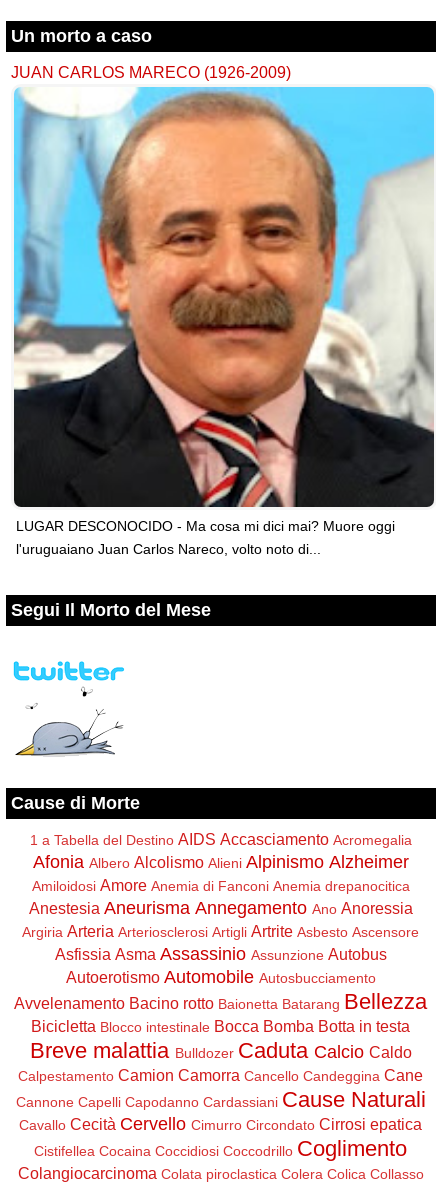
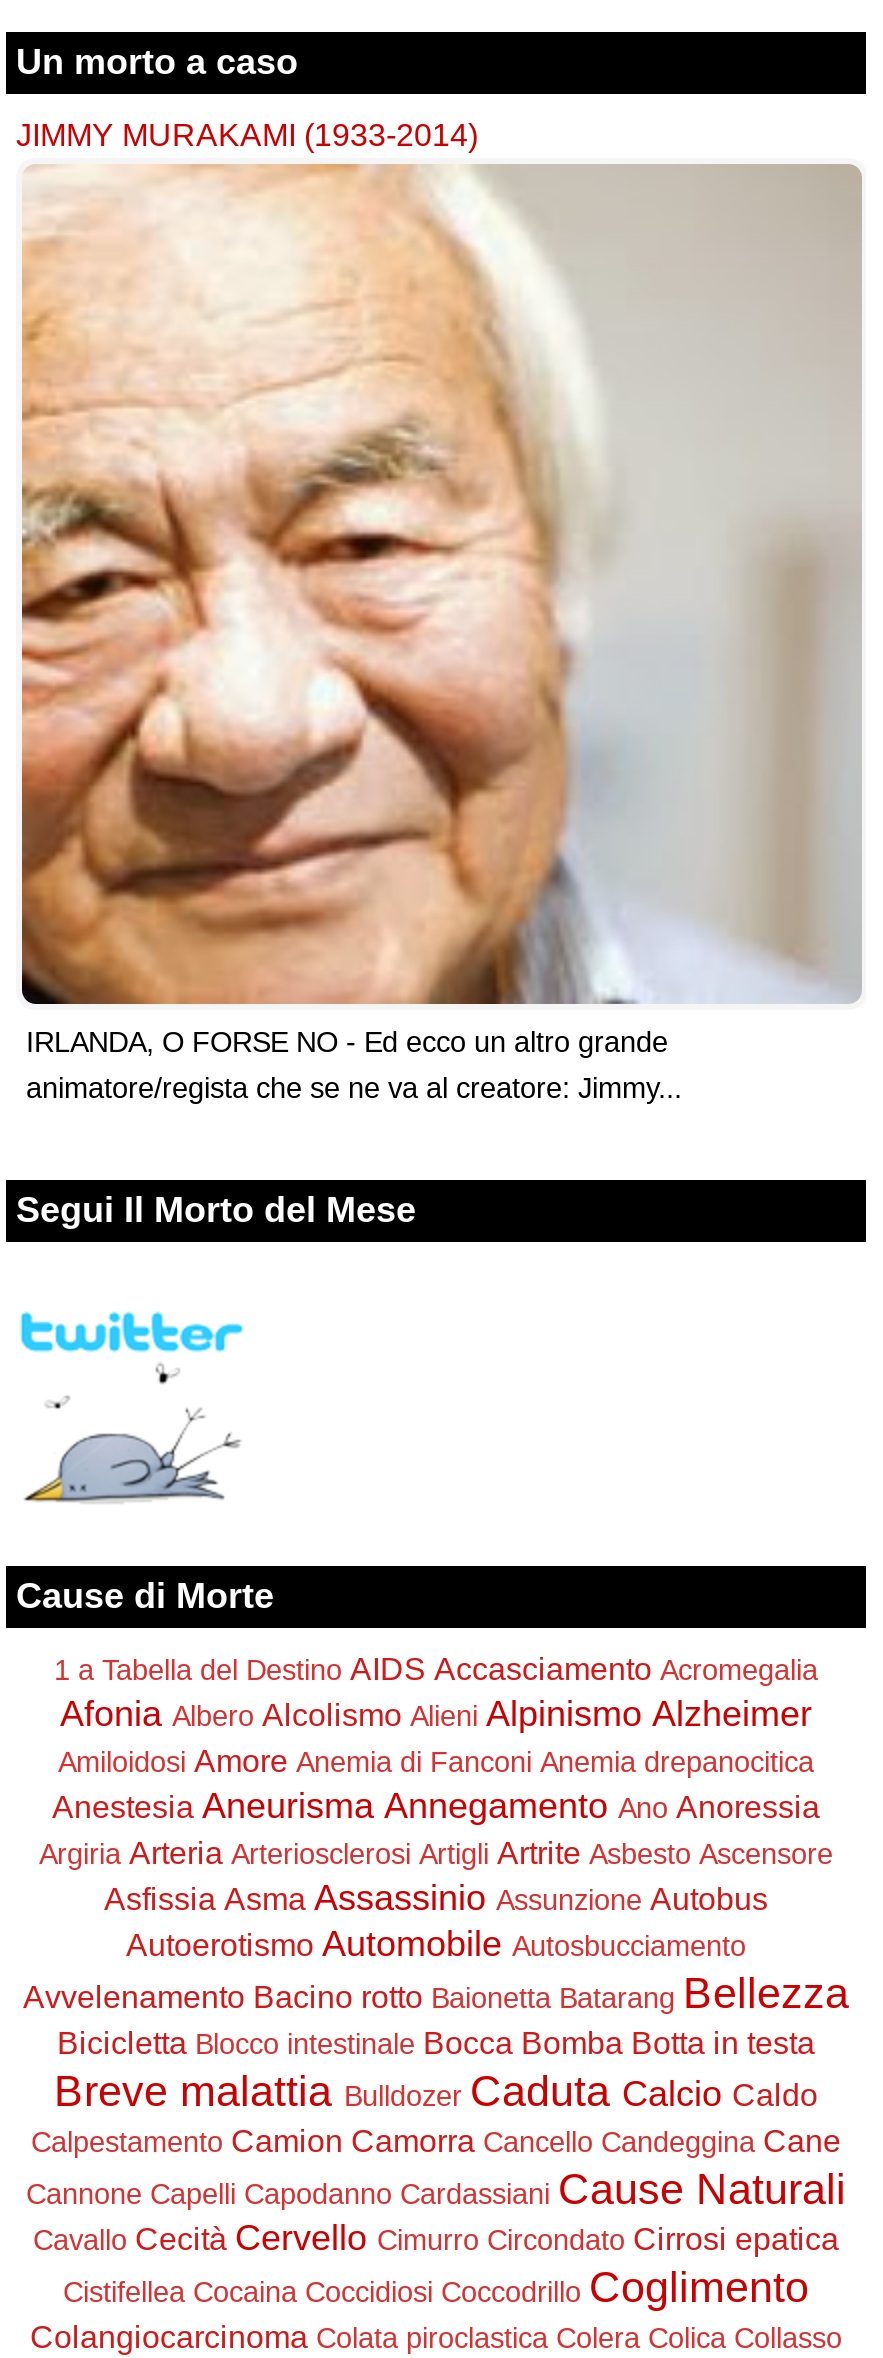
[11,63,291,81] JUAN CARLOS MARECO (1926-2009) -> [16,117,478,153] JIMMY MURAKAMI (1933-2014)
[13,87,435,557] [image] | LUGAR DESCONOCIDO - Ma cosa mi dici mai? Muore oggi | l'uruguaiano Juan Carlos Nareco, volto noto di... -> [20,164,862,1105] [image] | IRLANDA, O FORSE NO - Ed ecco un altro grande | animatore/regista che se ne va al creatore: Jimmy...

